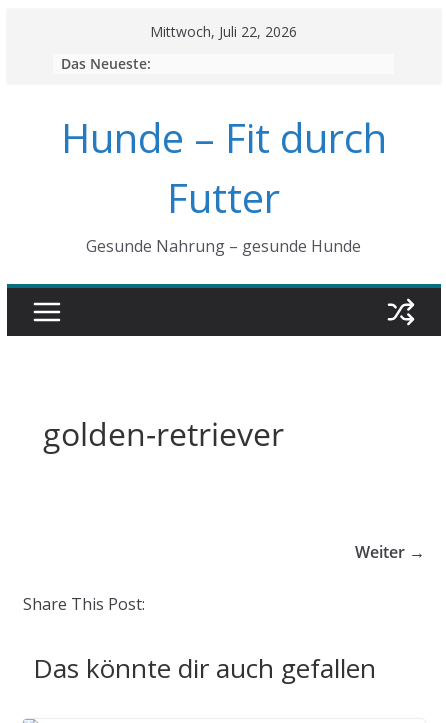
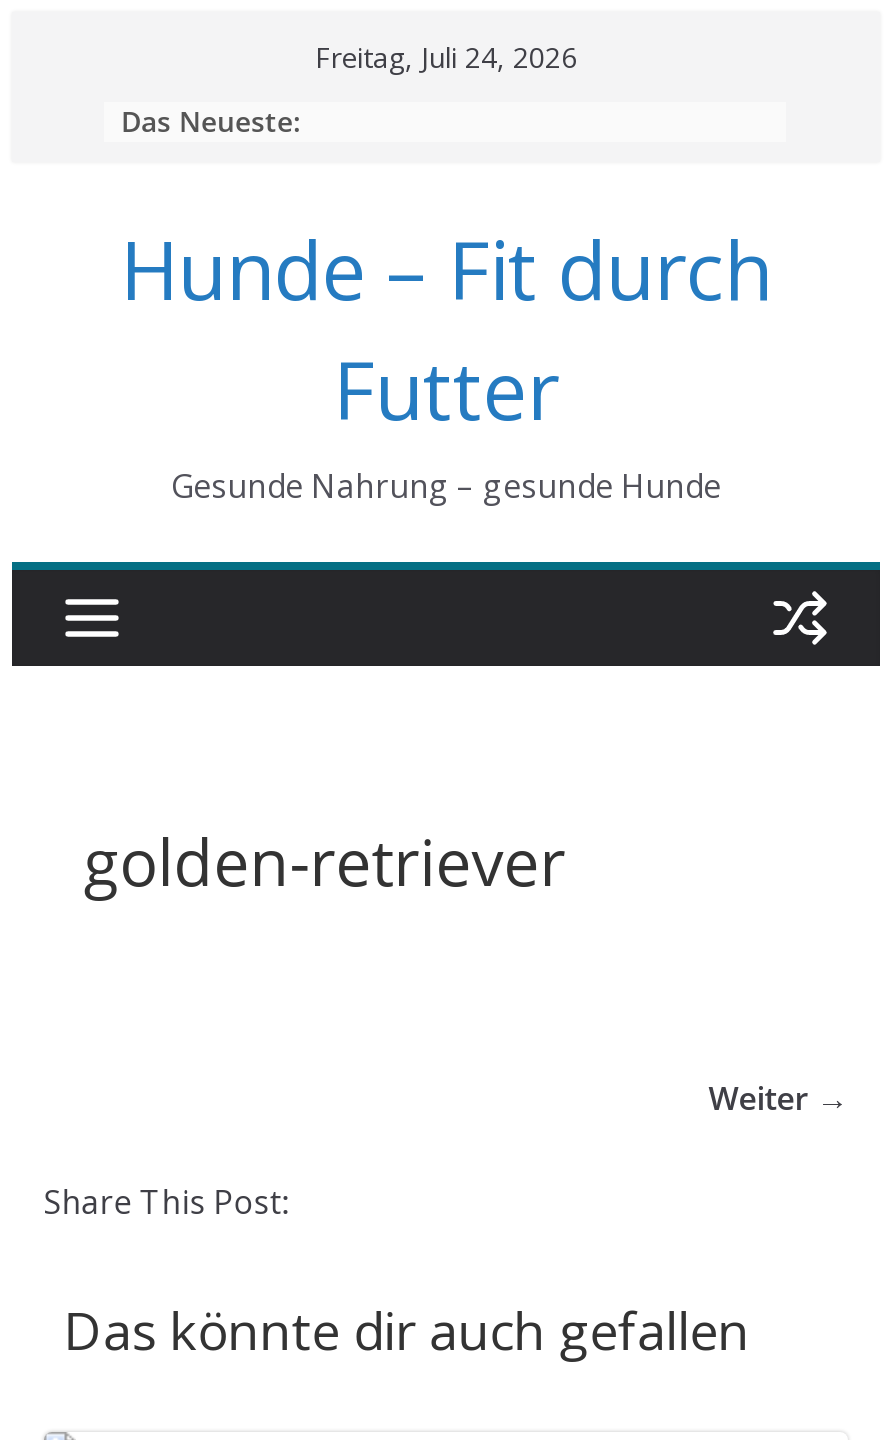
[150,22,297,41] Mittwoch, Juli 22, 2026 -> [315,38,577,76] Freitag, Juli 24, 2026

